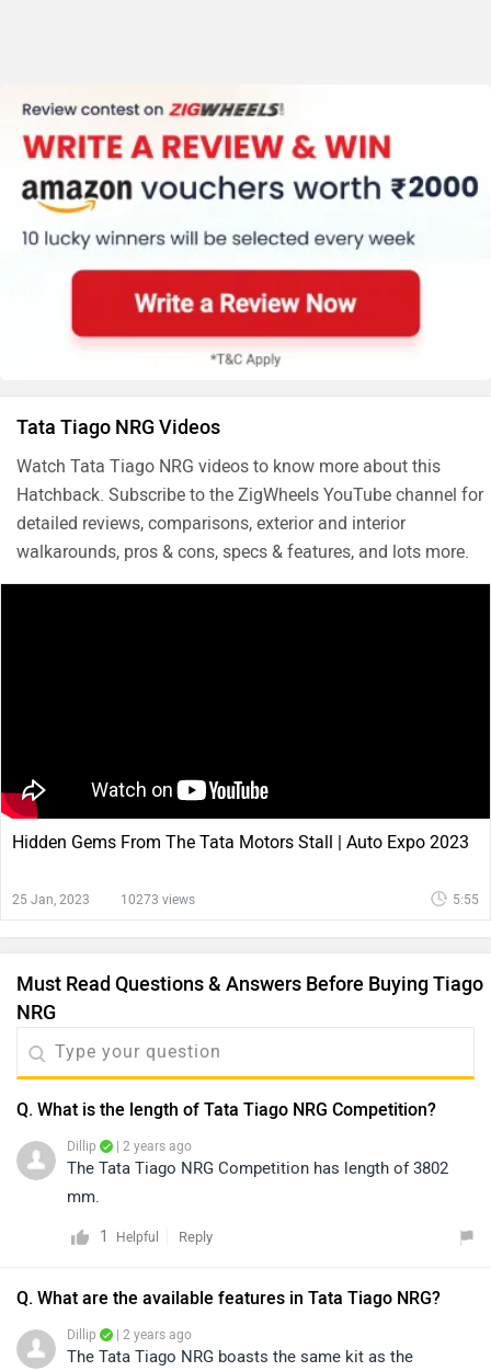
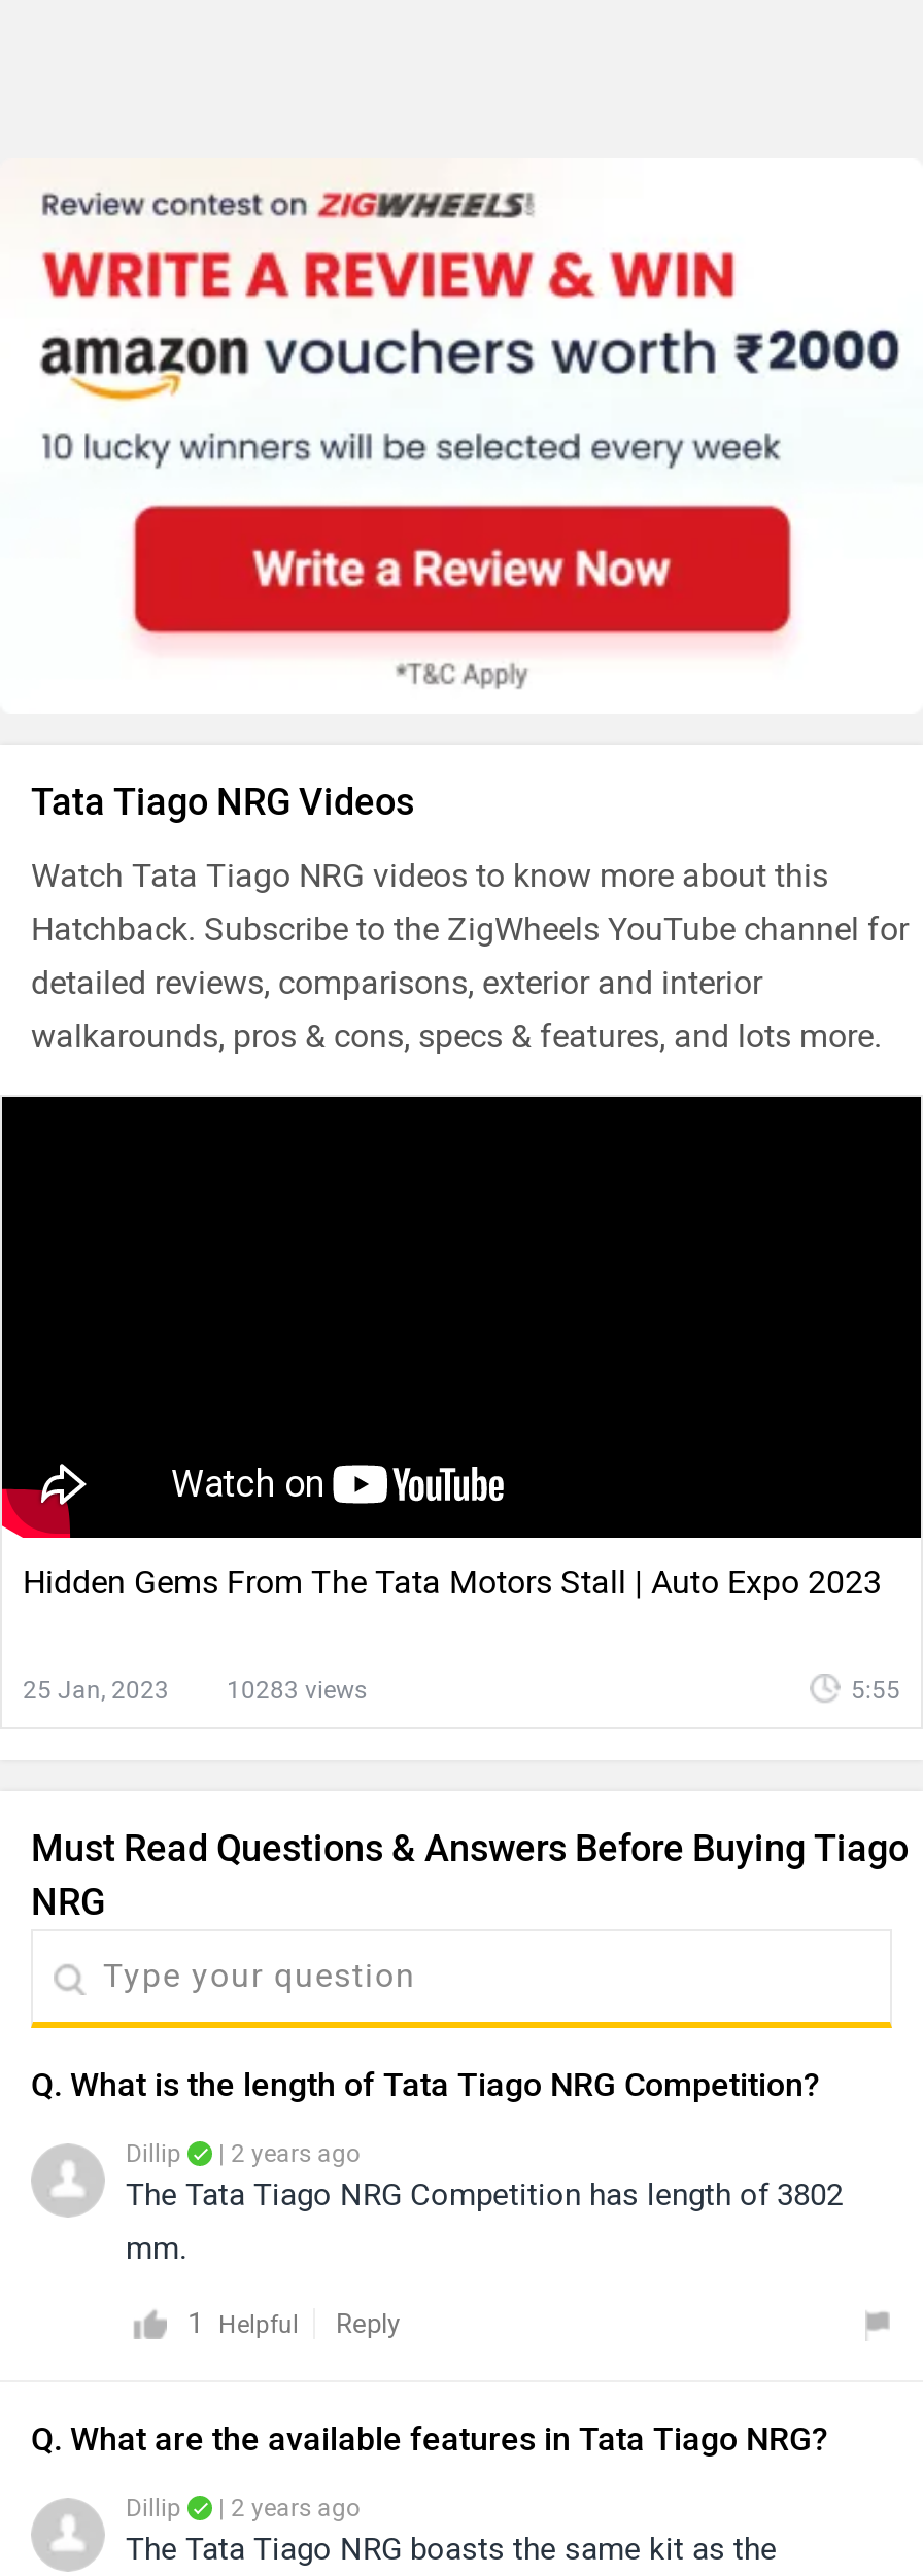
[12,892,195,907] 25 Jan, 2023 10273 views -> [23,1675,367,1704] 25 Jan, 2023 10283 views

